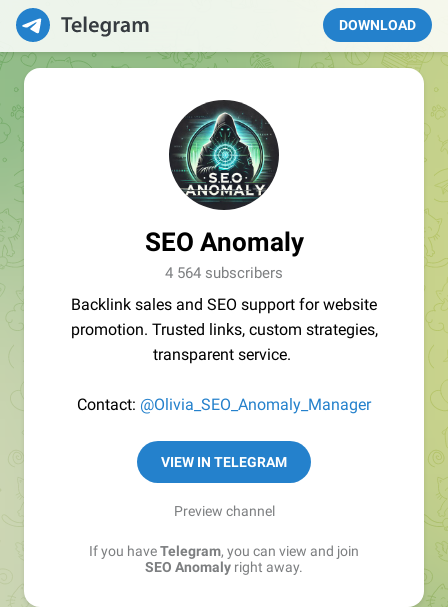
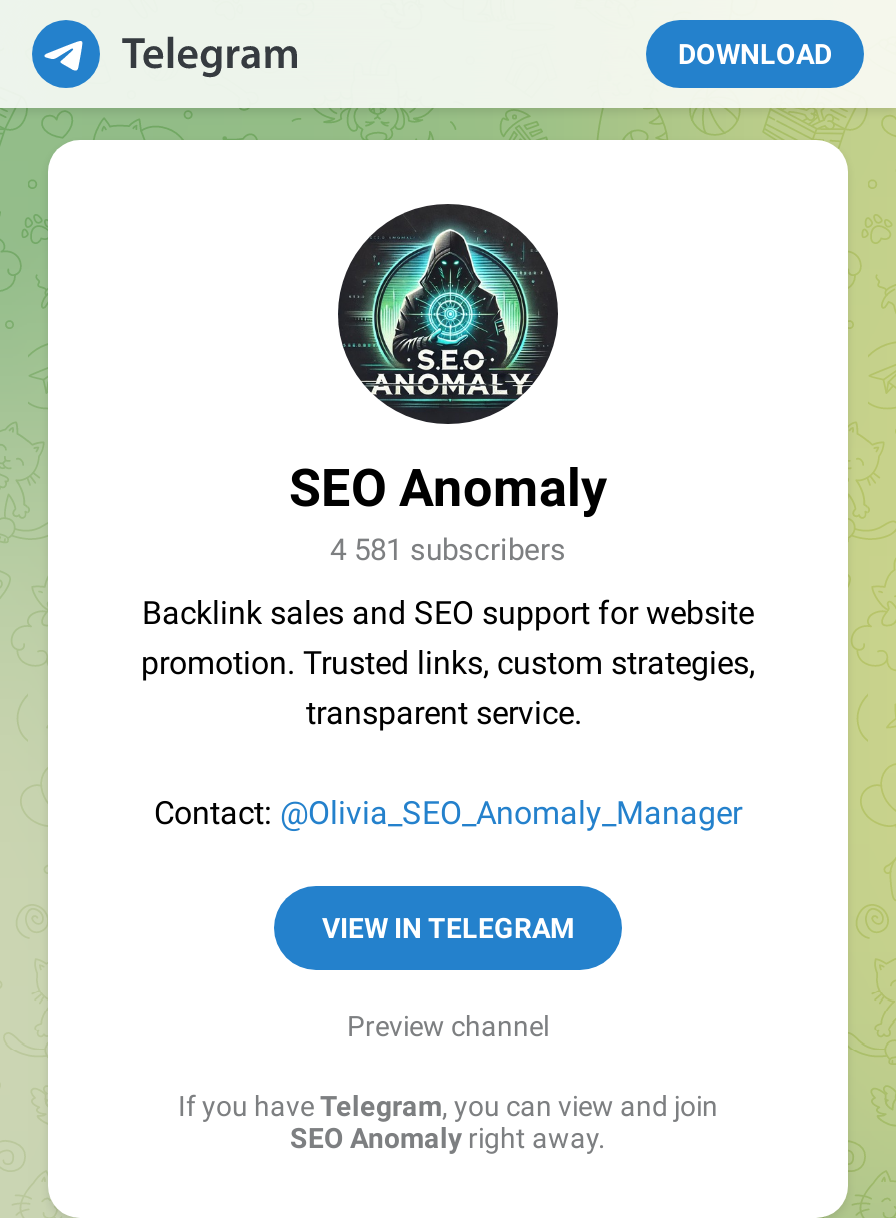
[165,264,283,282] 4 564 subscribers -> [330,532,566,568] 4 581 subscribers

